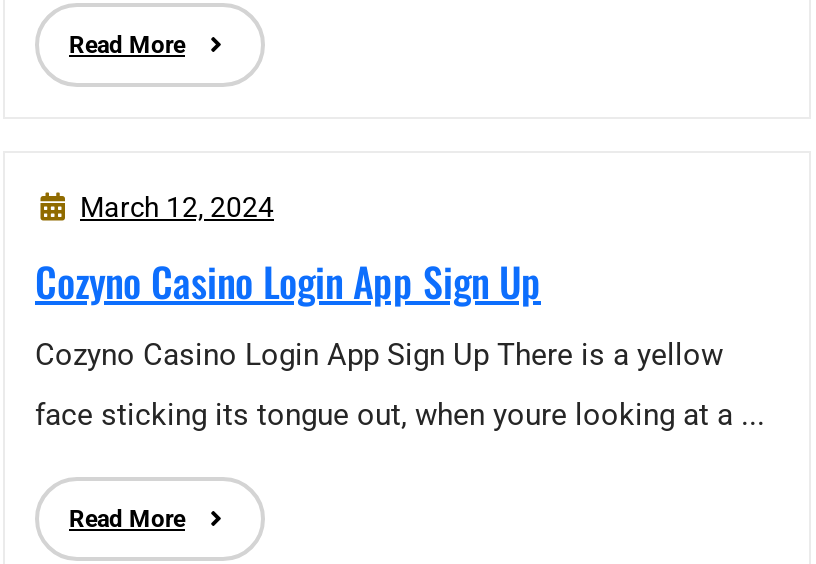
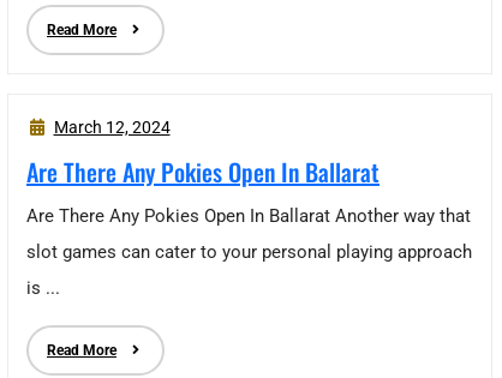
[35,251,765,433] Cozyno Casino Login App Sign Up | Cozyno Casino Login App Sign Up There is a yellow | face sticking its tongue out, when youre looking at a ... -> [26,154,472,299] Are There Any Pokies Open In Ballarat | Are There Any Pokies Open In Ballarat Another way that | slot games can cater to your personal playing approach | is ...

